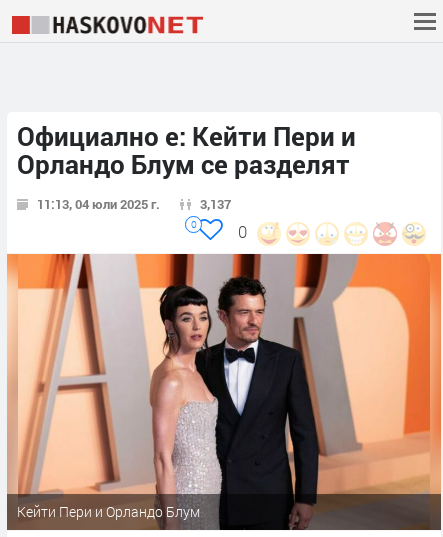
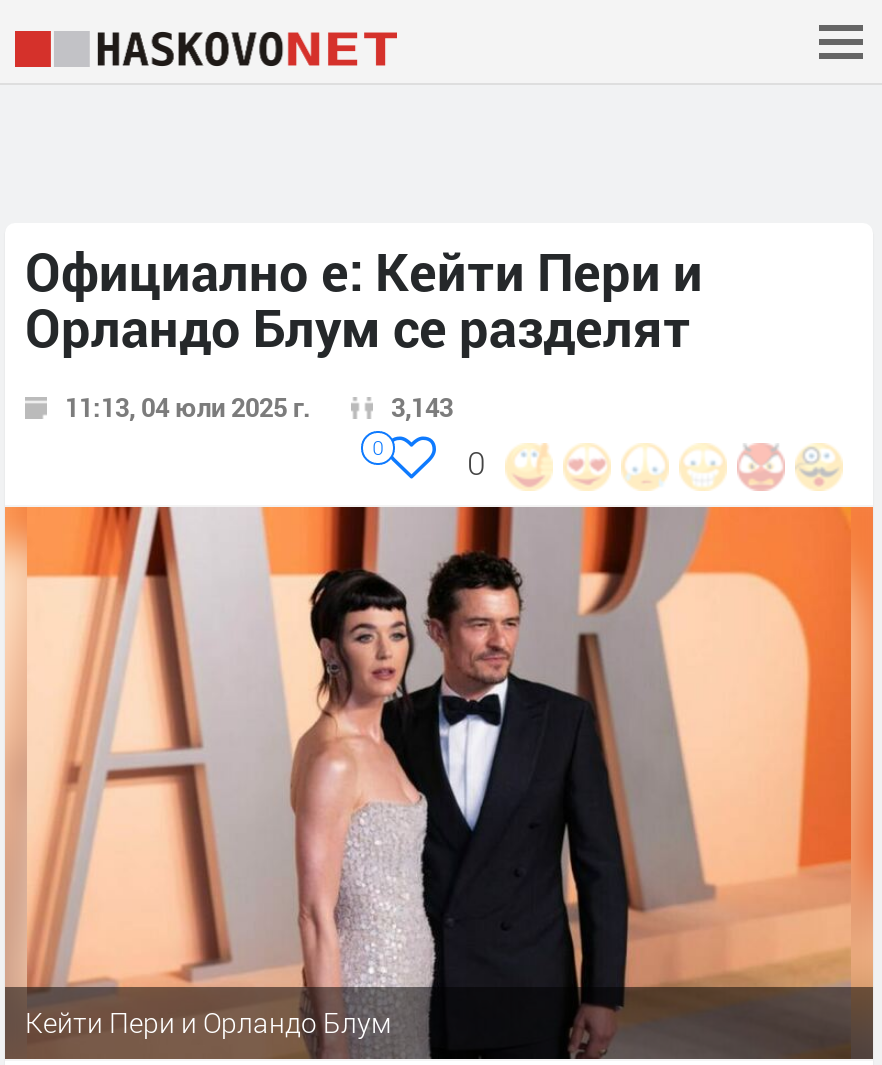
[200,195,231,213] 3,137 -> [391,389,453,425] 3,143

